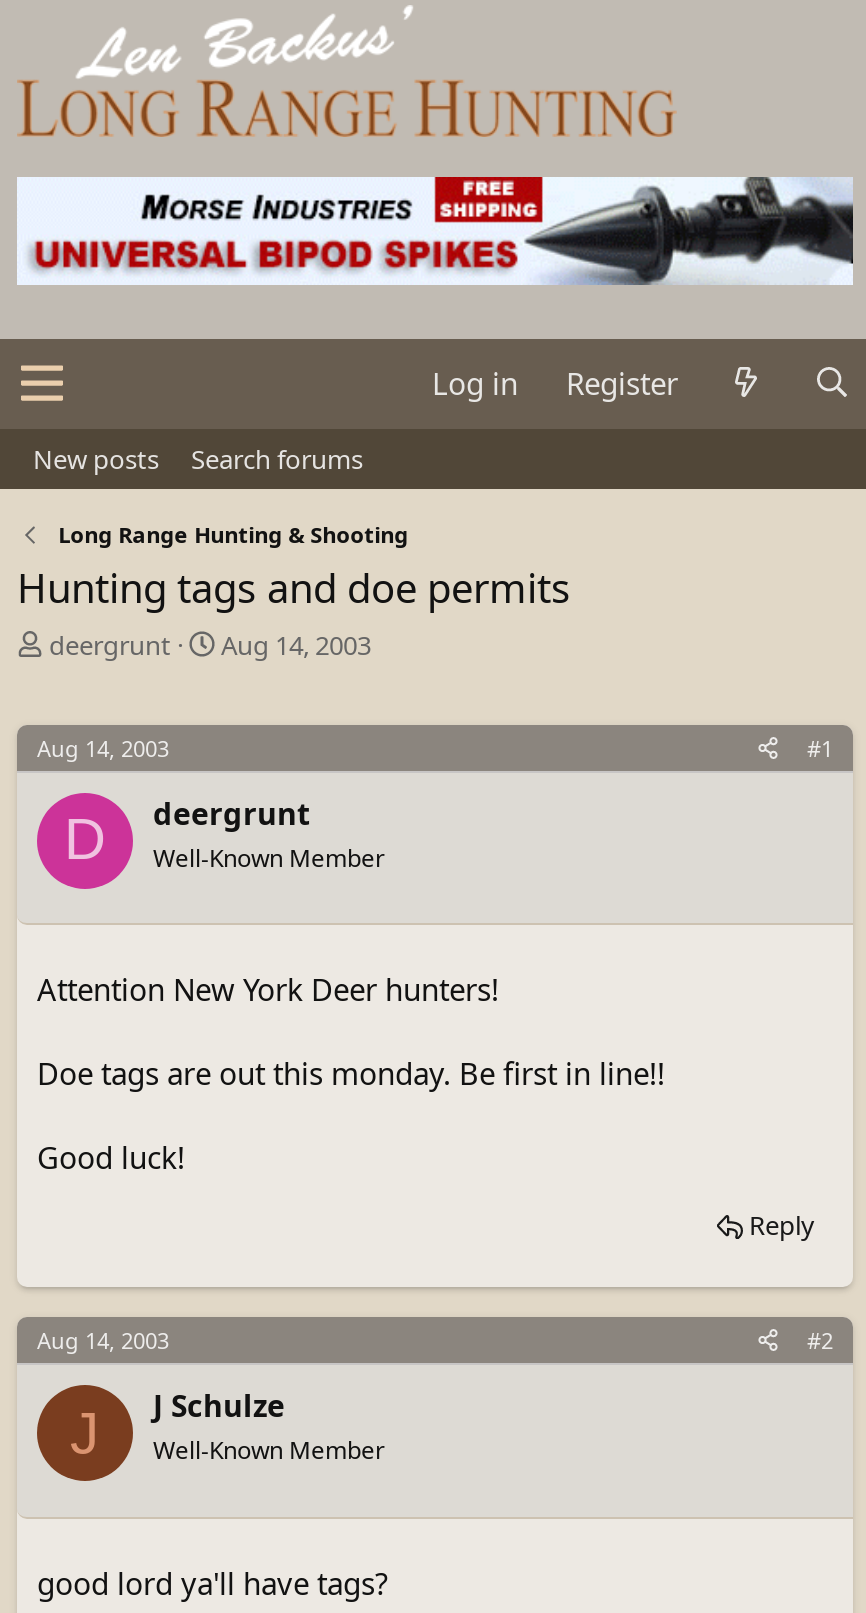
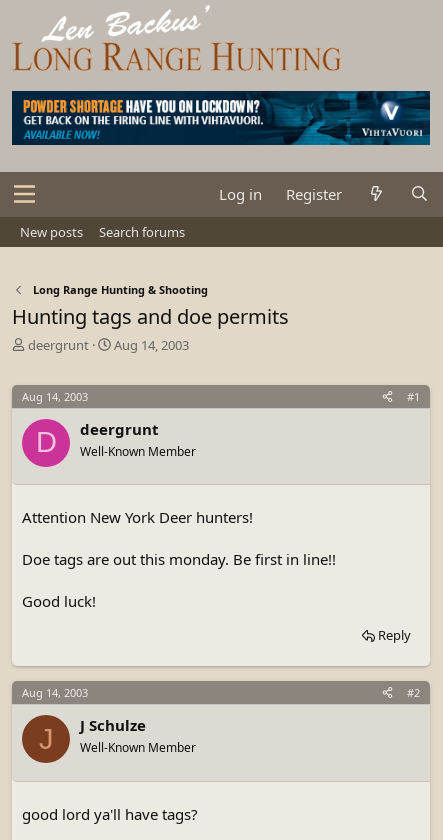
[15,175,855,287] [image] -> [11,90,431,146] [image]

